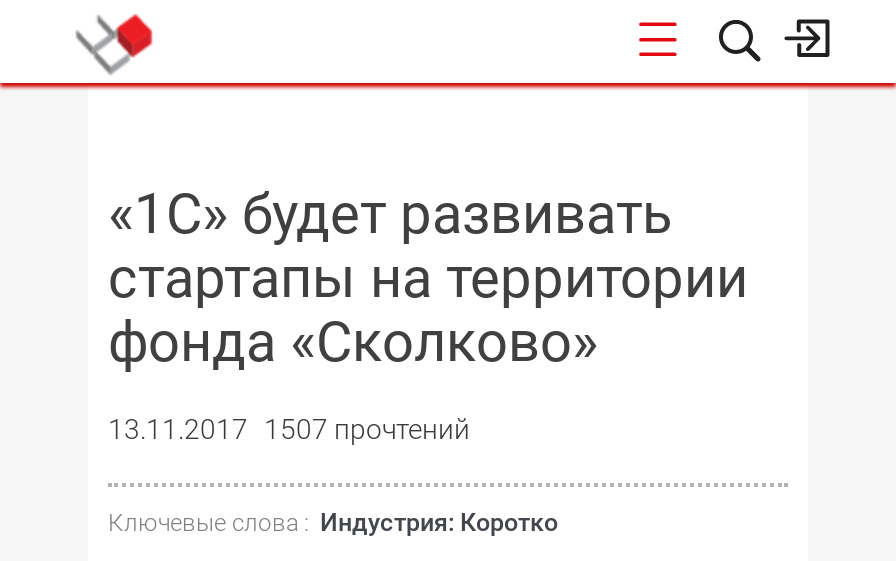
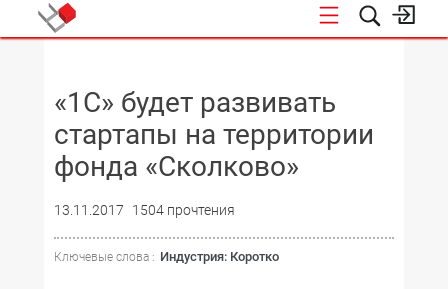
[108,413,470,445] 13.11.2017 1507 прочтений -> [54,202,235,218] 13.11.2017 1504 прочтения

